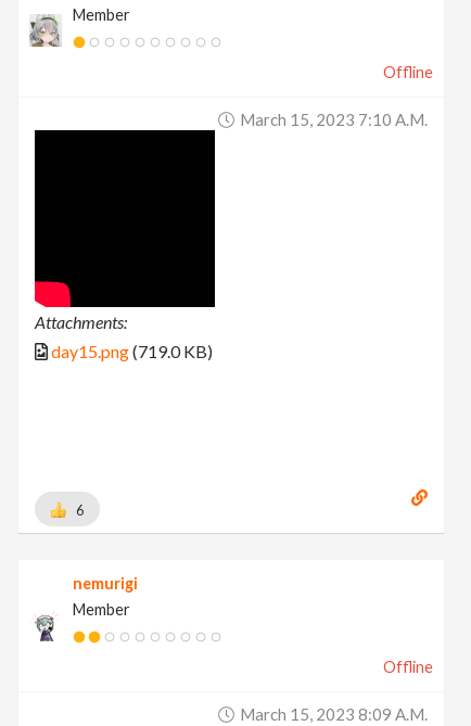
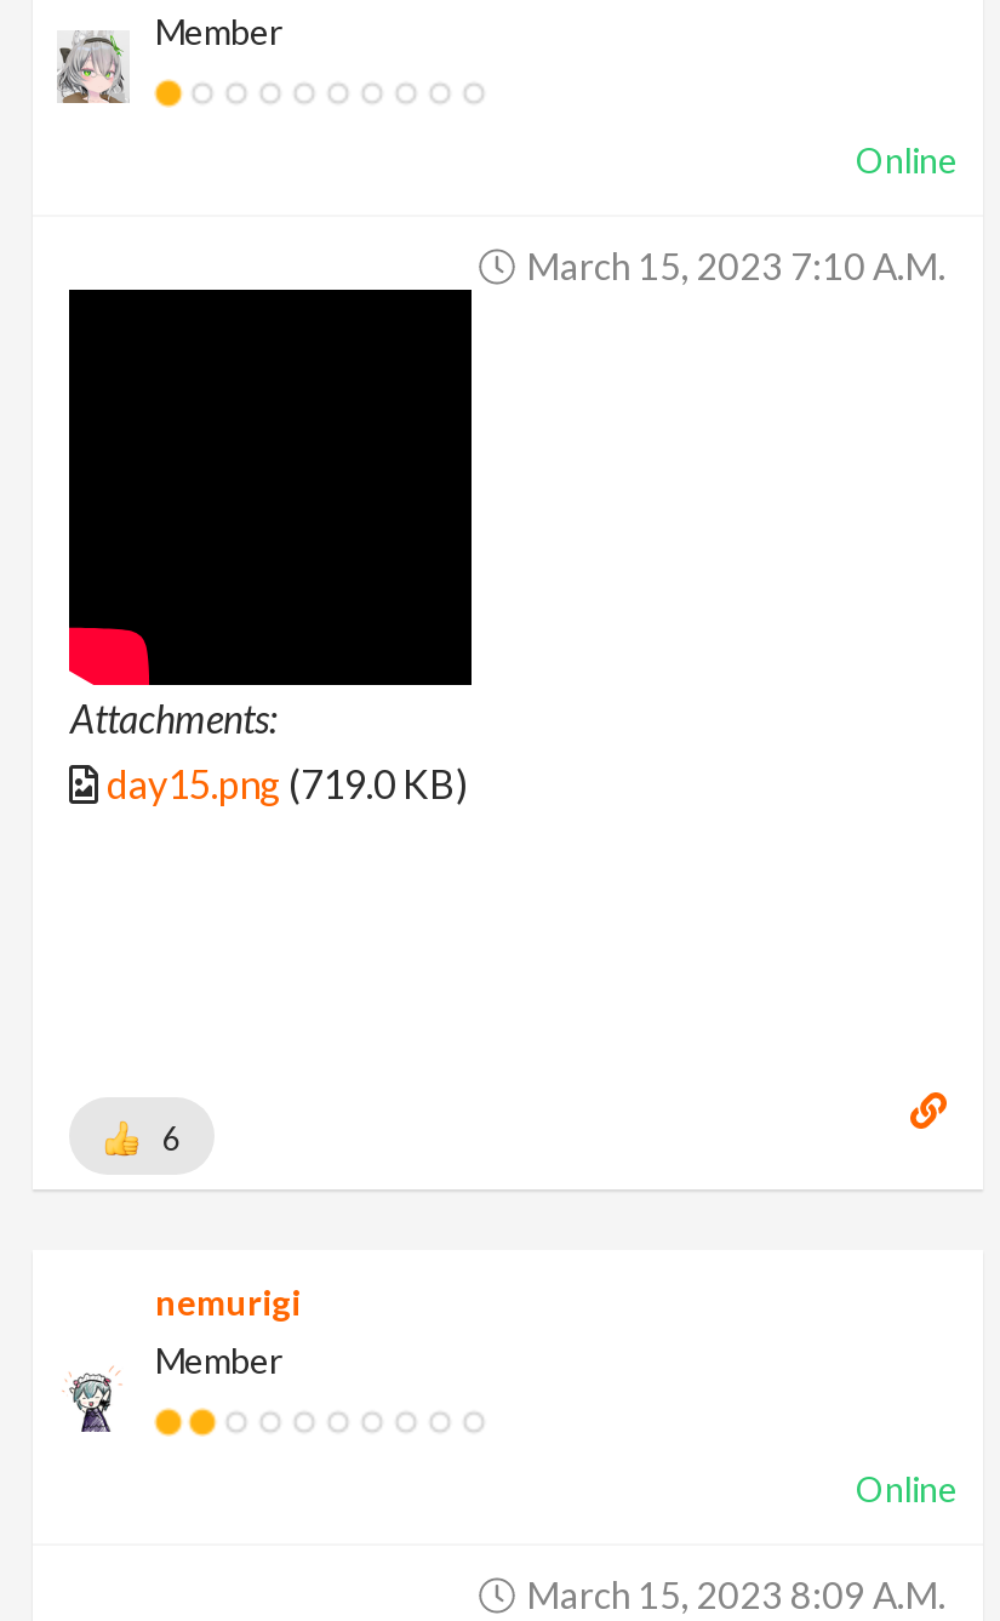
[383,63,432,81] Offline -> [856,139,958,180] Online
[383,657,432,676] Offline -> [856,1468,958,1509] Online

